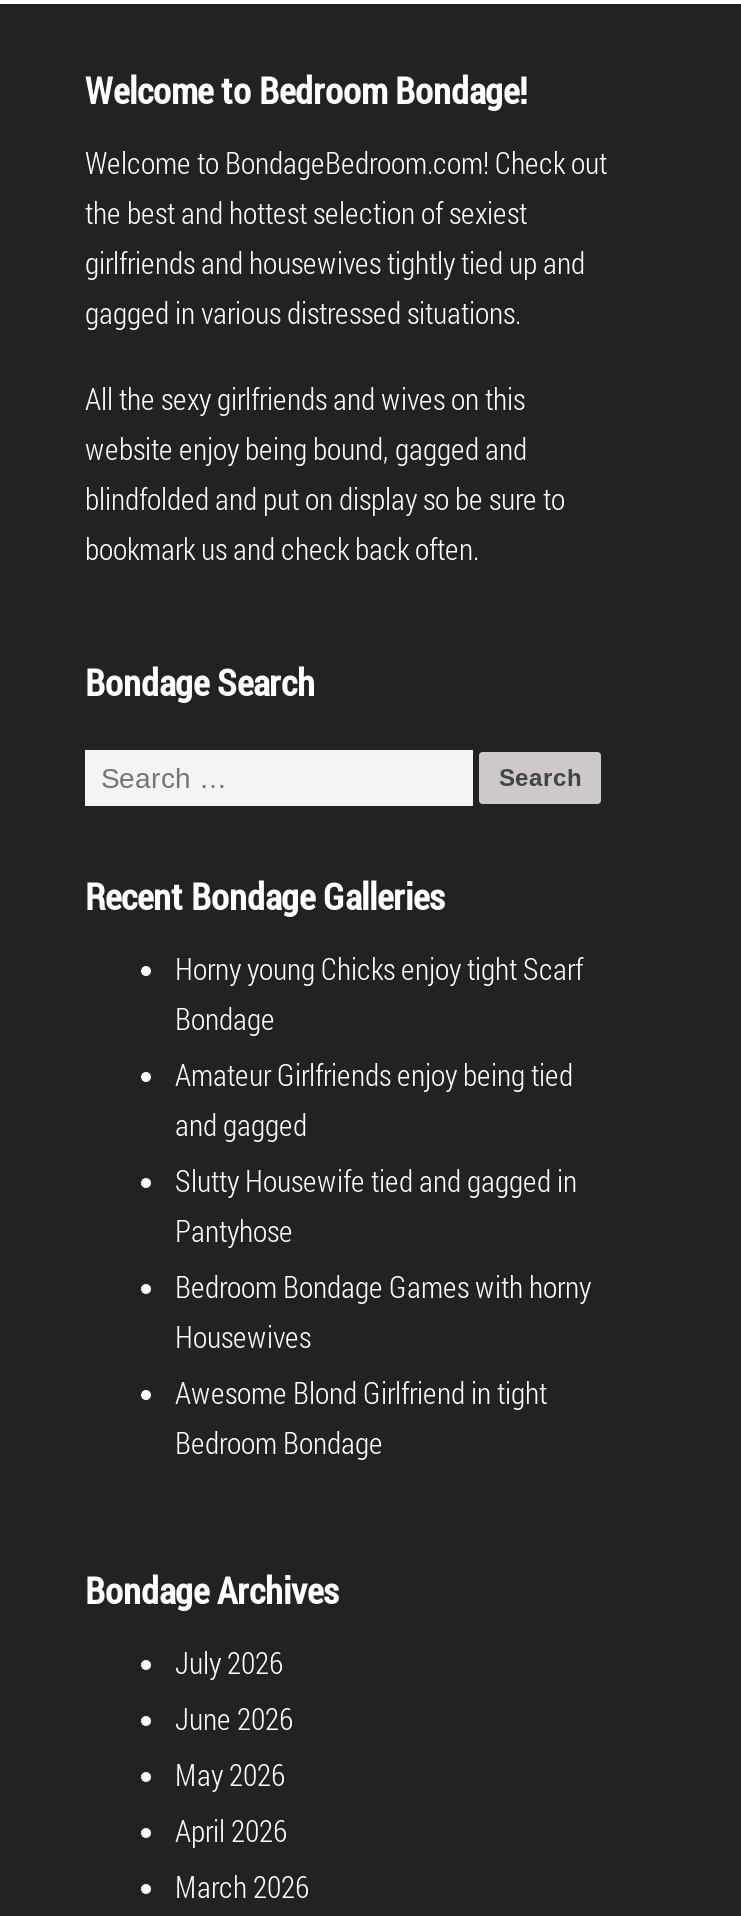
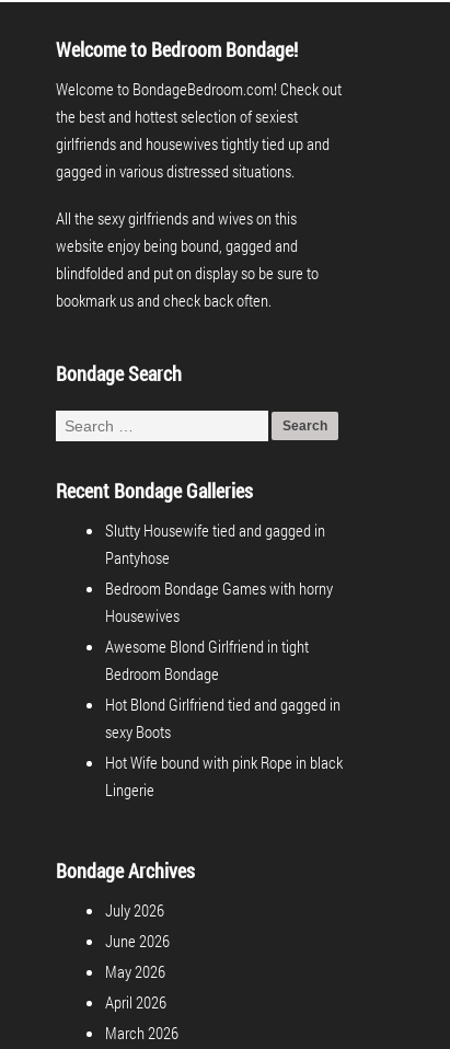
[175,948,583,1144] Horny young Chicks enjoy tight Scarf | Bondage | Amateur Girlfriends enjoy being tied | and gagged -> none
moved [175,1160,591,1462] -> [105,519,333,685]: Slutty Housewife tied and gagged in | Pantyhose | Bedroom Bondage Games with horny | Housewives | Awesome Blond Girlfriend in tight | Bedroom Bondage
none -> [105,693,343,801] Hot Blond Girlfriend tied and gagged in | sexy Boots | Hot Wife bound with pink Rope in black | Lingerie

